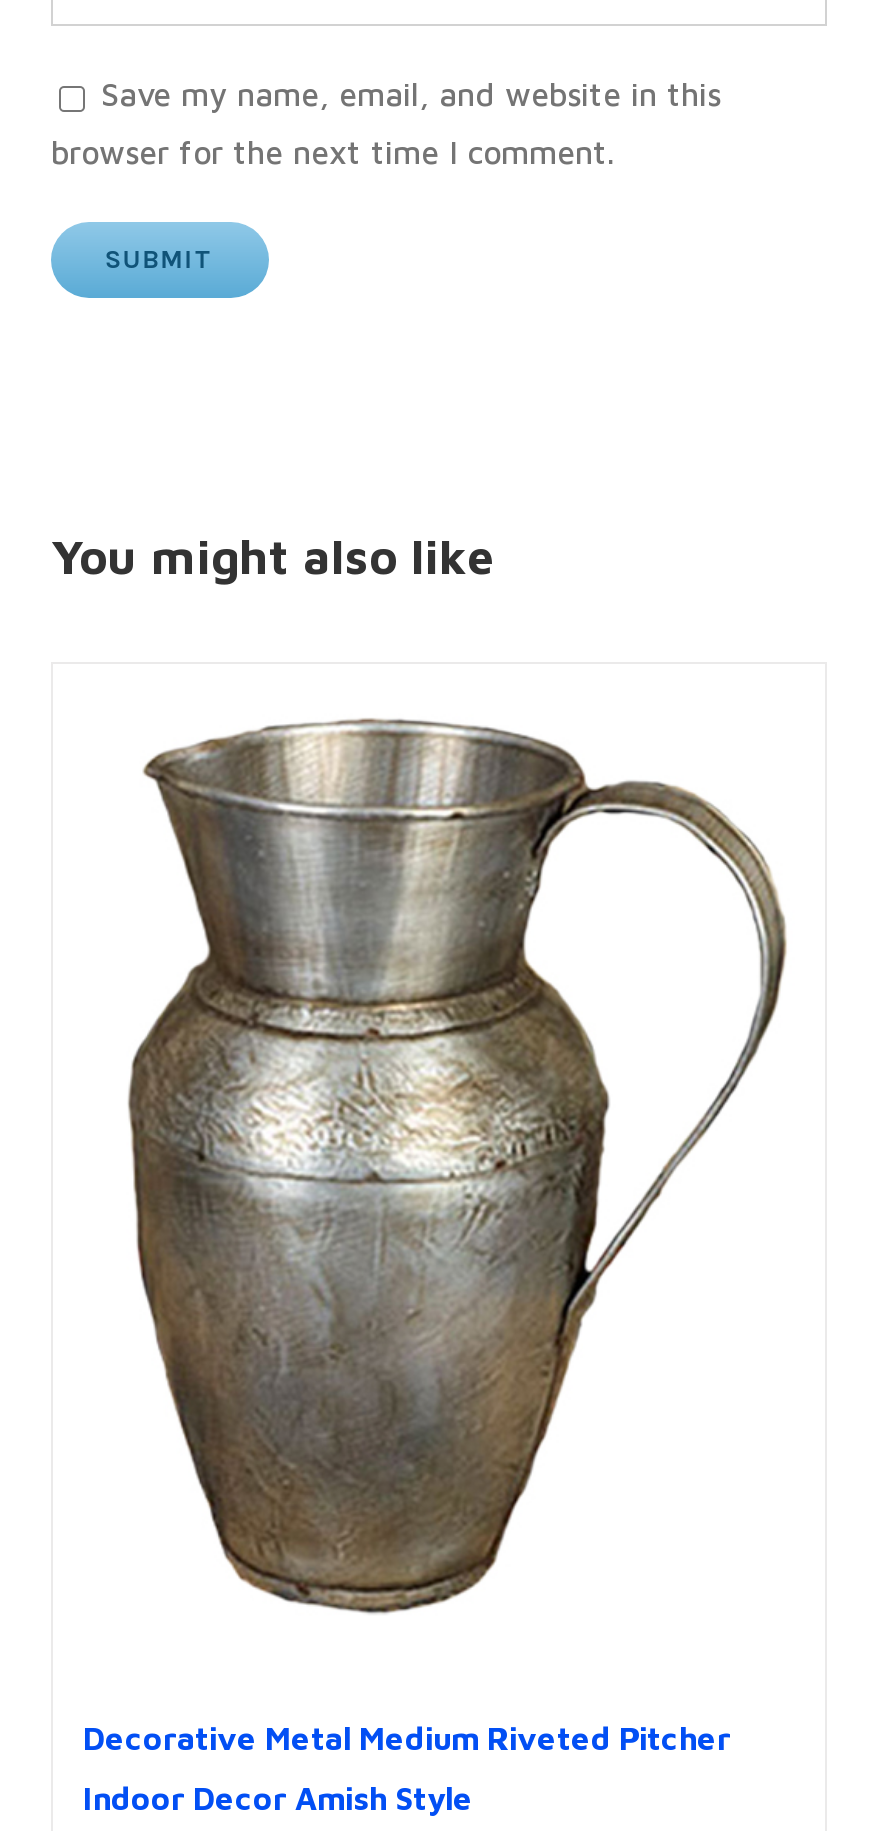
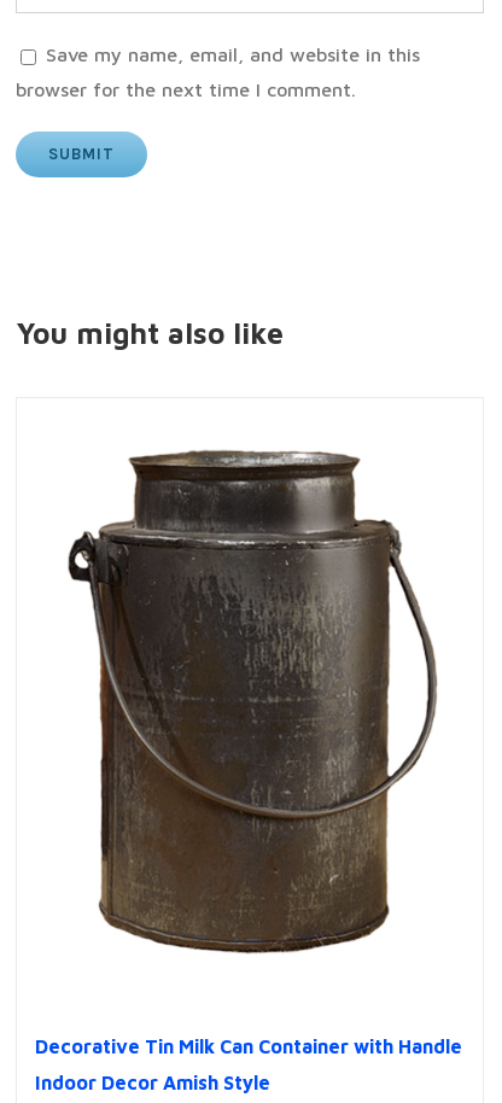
[127,716,789,1616] [image] -> [63,431,460,971] [image]
[83,1720,731,1756] Decorative Metal Medium Riveted Pitcher -> [35,1035,462,1057] Decorative Tin Milk Can Container with Handle

